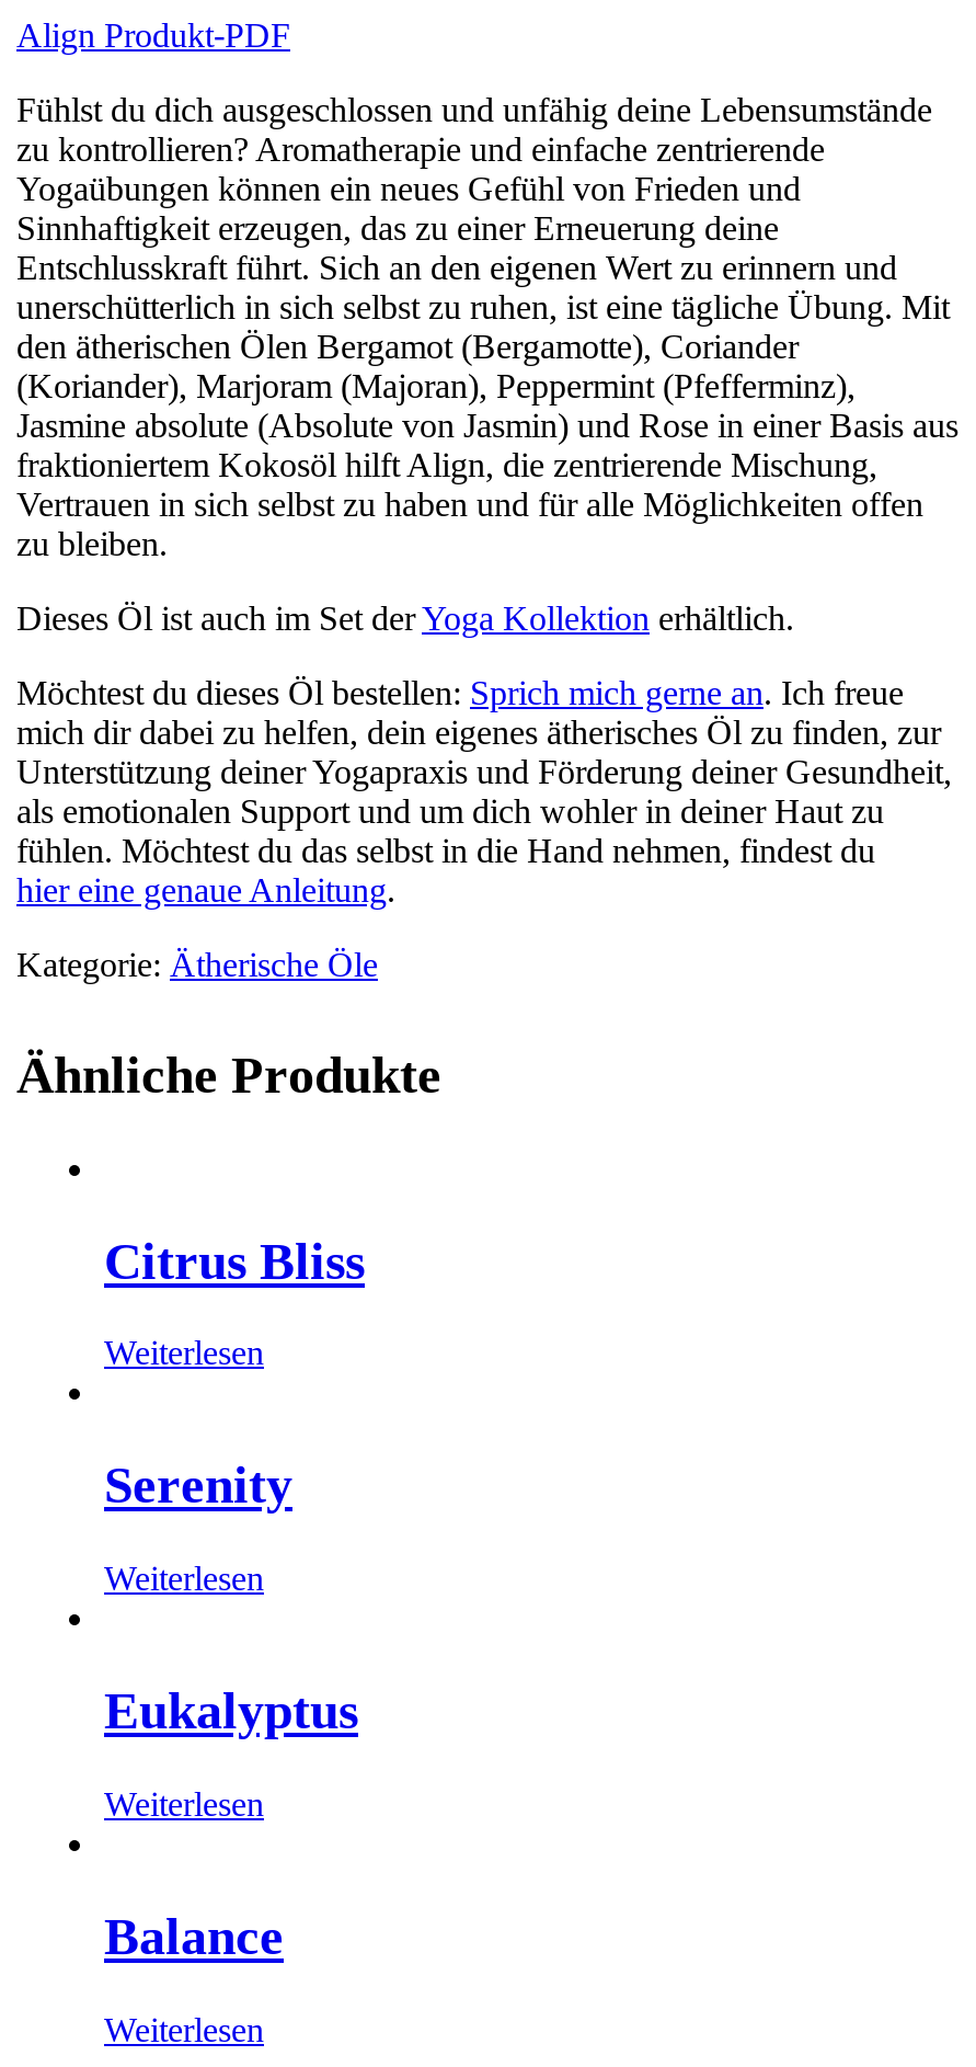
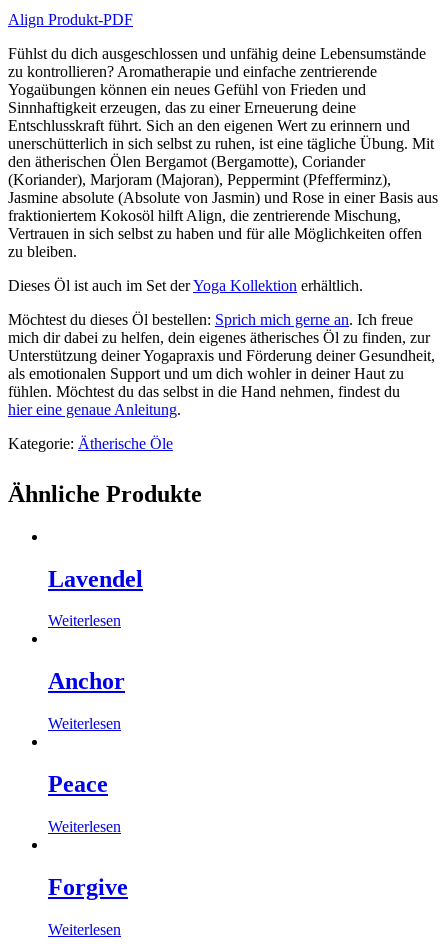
[104,1232,365,1289] Citrus Bliss -> [48,565,143,591] Lavendel
[104,1457,292,1514] Serenity -> [48,668,125,694] Anchor
[104,1683,358,1740] Eukalyptus -> [48,771,108,797] Peace
[104,1908,284,1965] Balance -> [48,874,128,900] Forgive

